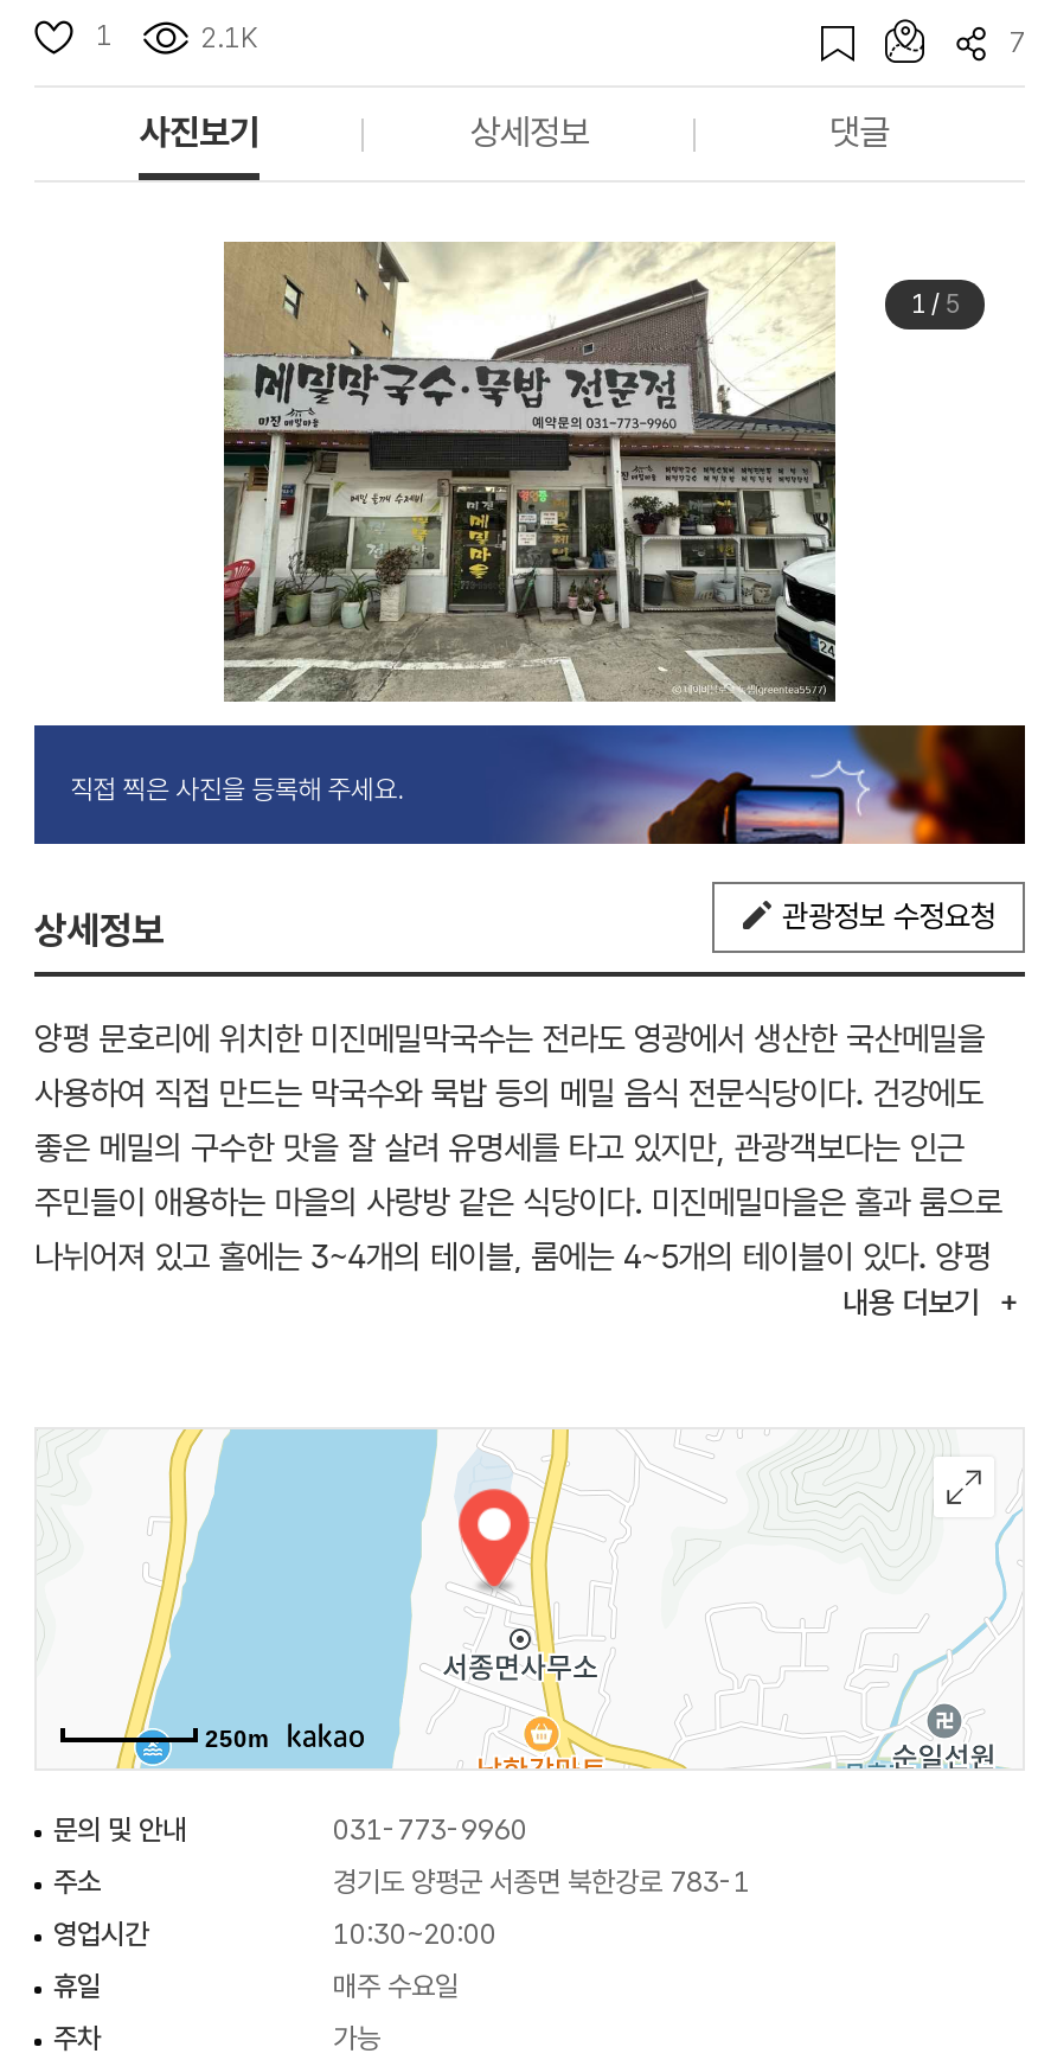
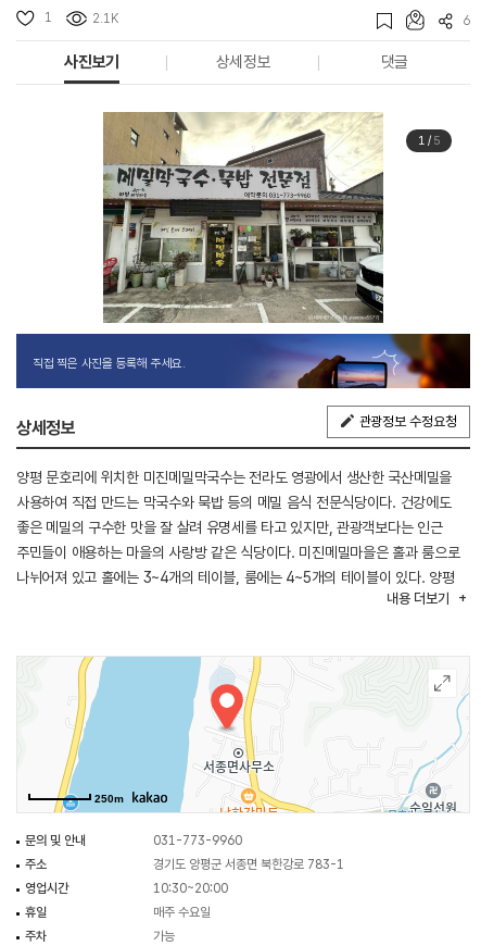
[1008,26,1025,59] 7 -> [463,13,470,28] 6

